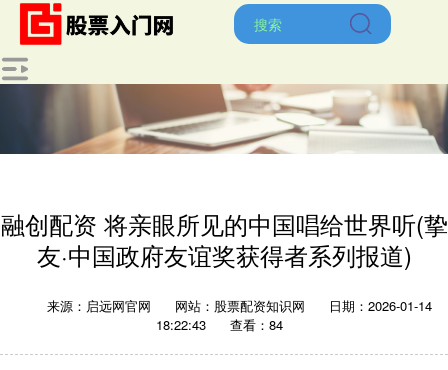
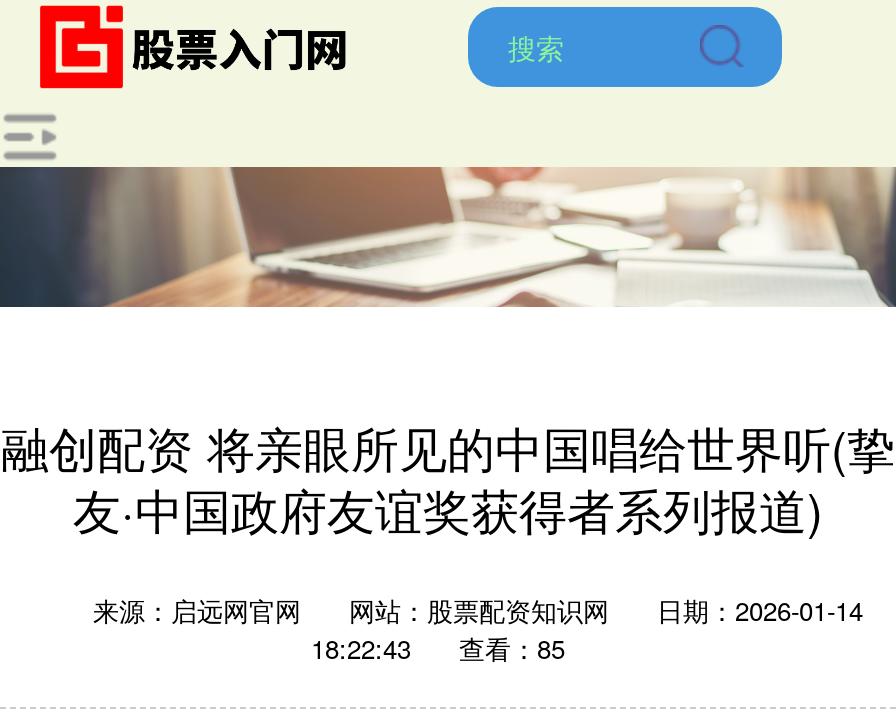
[155,315,282,334] 18:22:43 查看：84 -> [311,629,565,667] 18:22:43 查看：85

